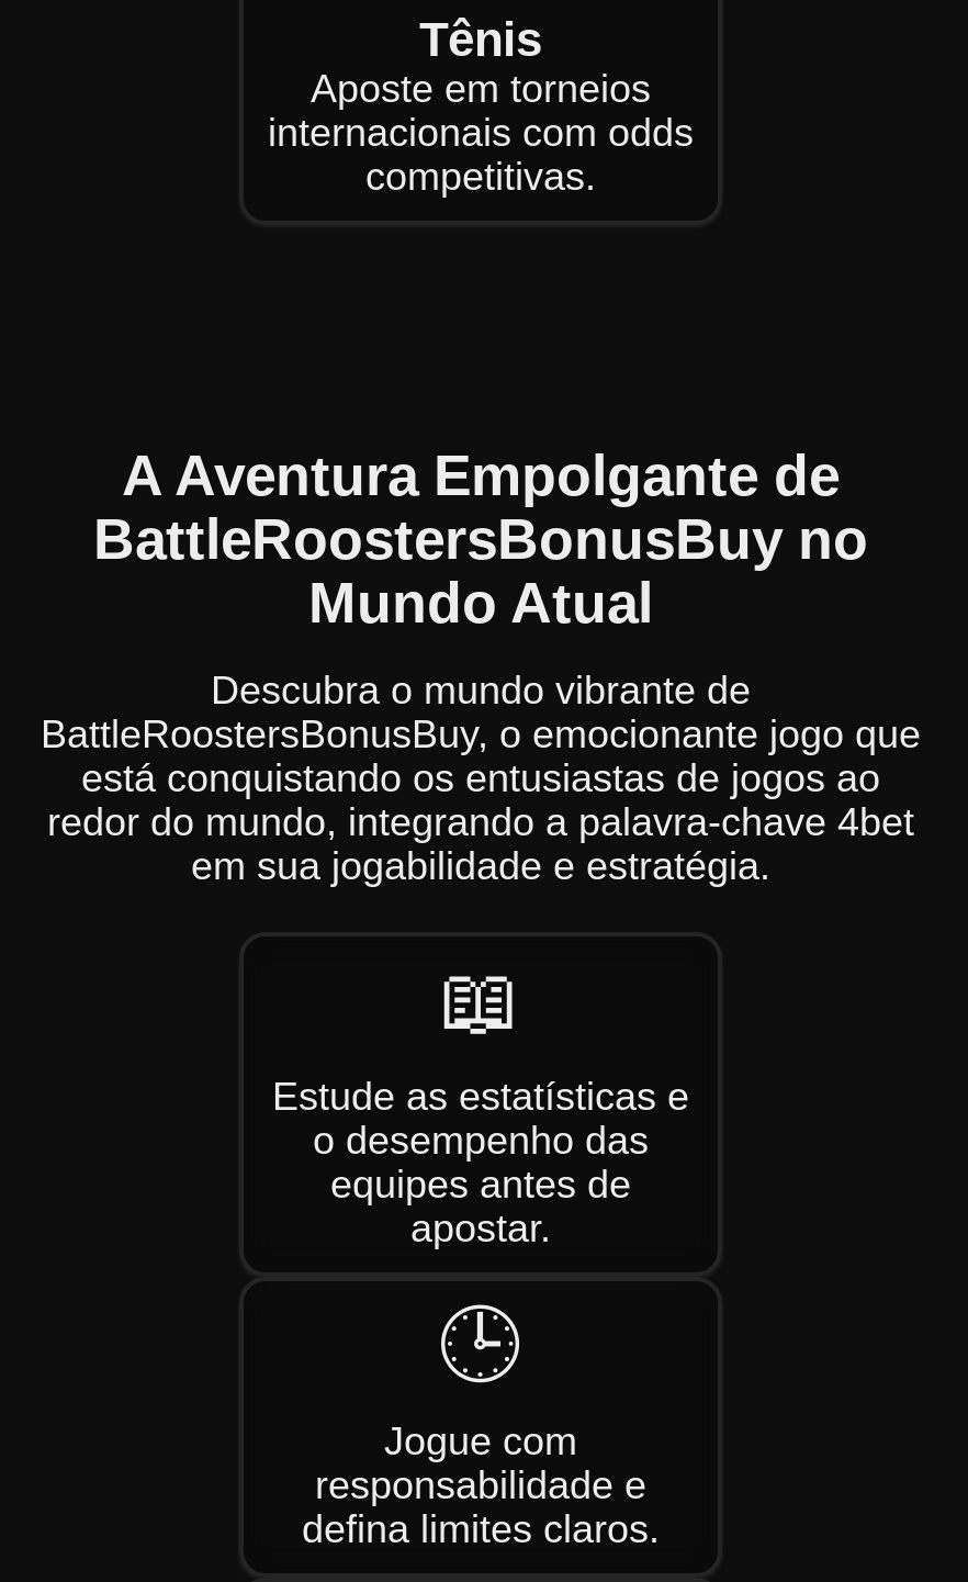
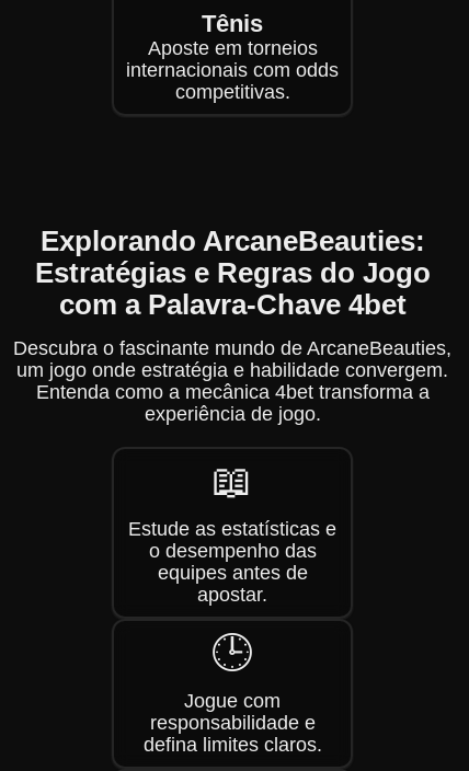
[93,442,868,636] A Aventura Empolgante de | BattleRoostersBonusBuy no | Mundo Atual -> [35,225,430,321] Explorando ArcaneBeauties: | Estratégias e Regras do Jogo | com a Palavra-Chave 4bet
[41,669,921,888] Descubra o mundo vibrante de | BattleRoostersBonusBuy, o emocionante jogo que | está conquistando os entusiastas de jogos ao | redor do mundo, integrando a palavra-chave 4bet | em sua jogabilidade e estratégia. -> [13,337,451,425] Descubra o fascinante mundo de ArcaneBeauties, | um jogo onde estratégia e habilidade convergem. | Entenda como a mecânica 4bet transforma a | experiência de jogo.

